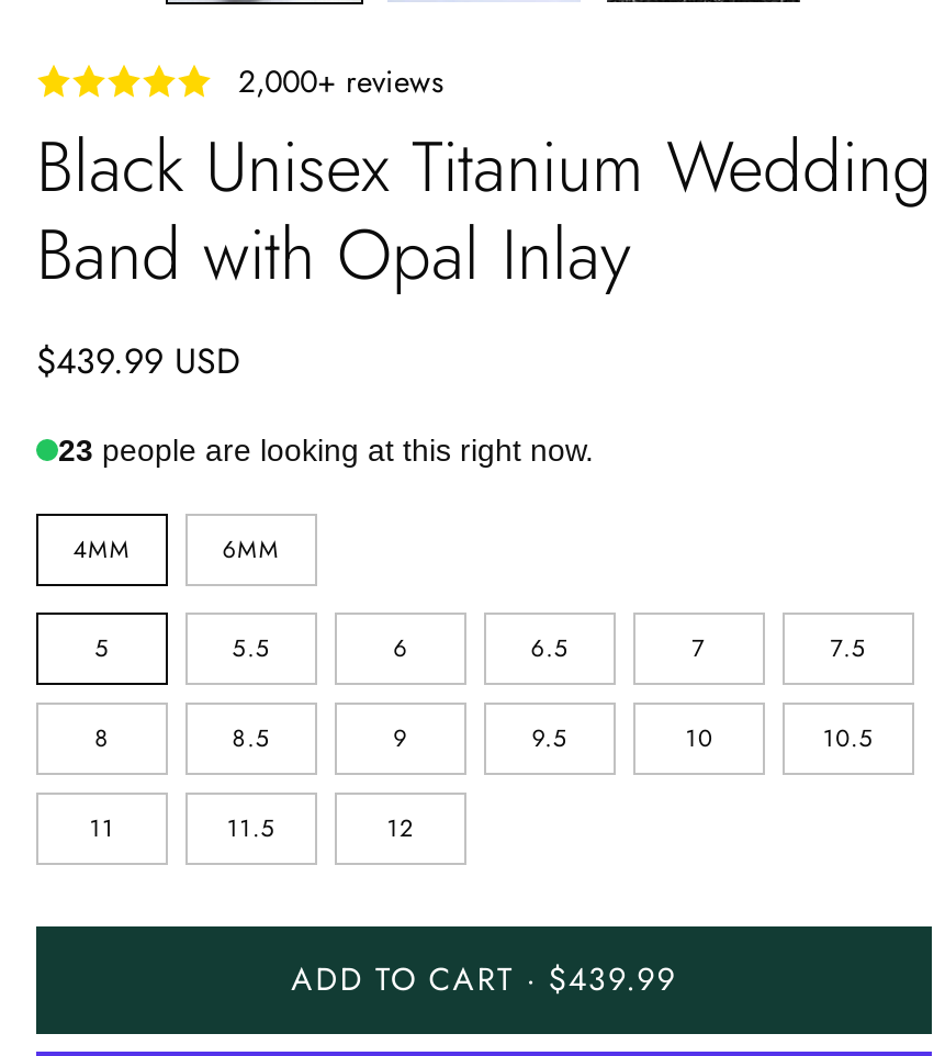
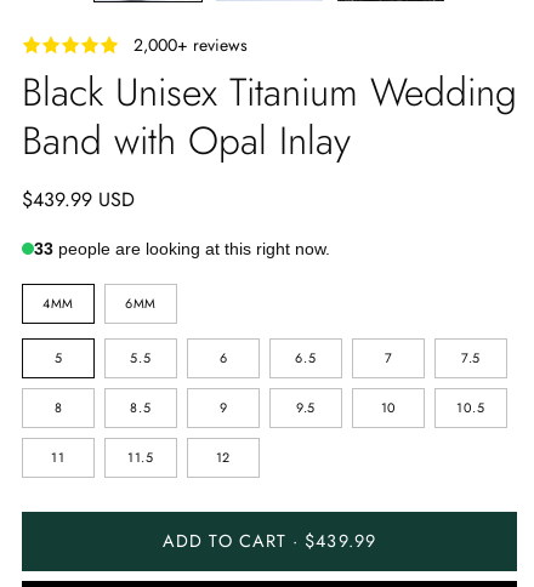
[58,432,594,467] 23 people are looking at this right now. -> [34,239,330,258] 33 people are looking at this right now.

